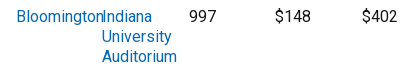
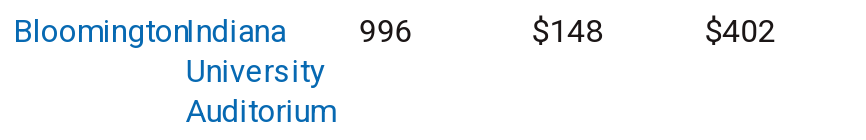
[16,7,216,26] BloomingtonIndiana 997 -> [13,12,413,50] BloomingtonIndiana 996

